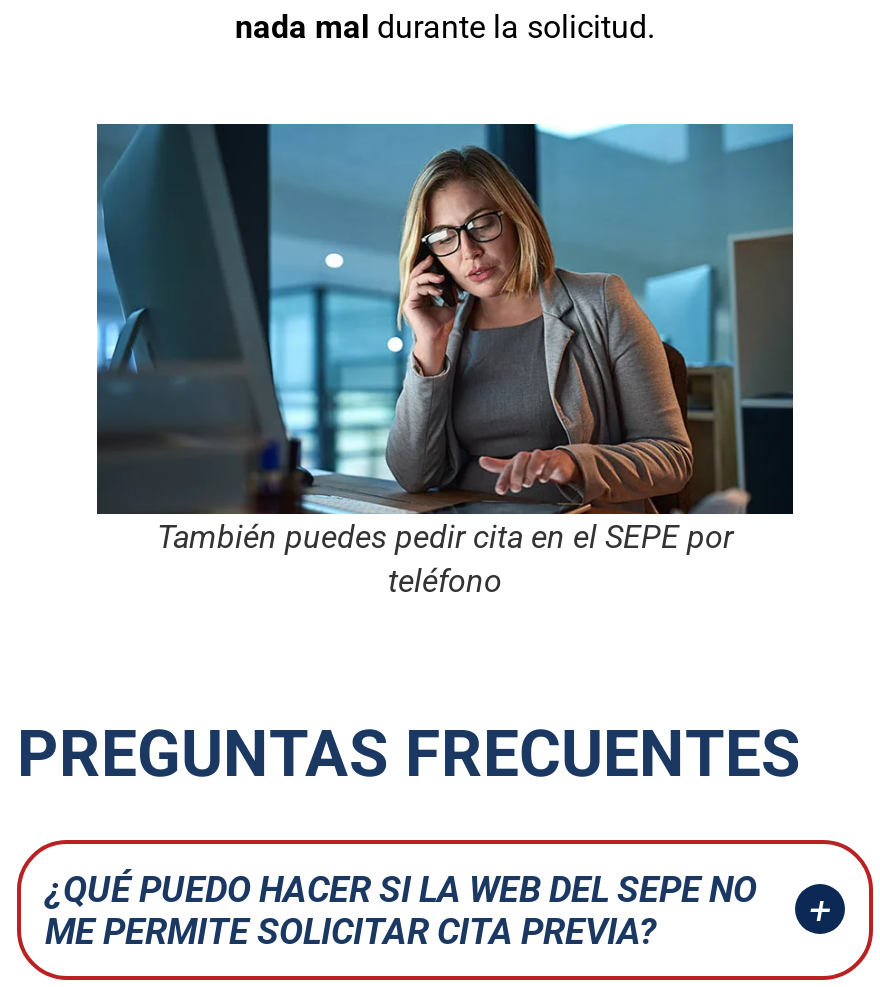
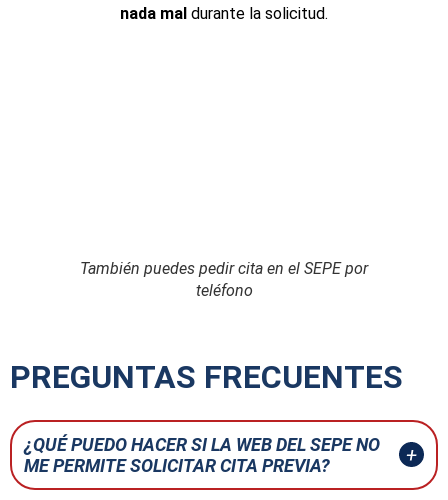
[95,122,795,516] [image] -> none

